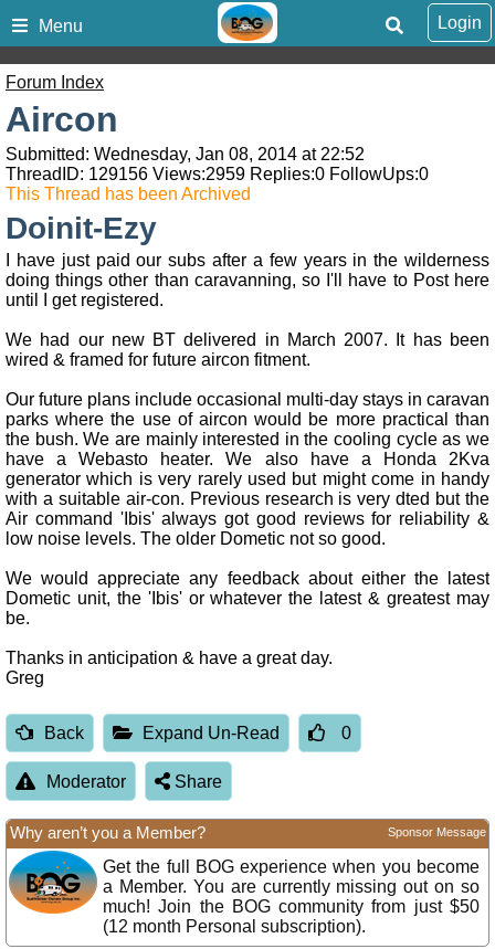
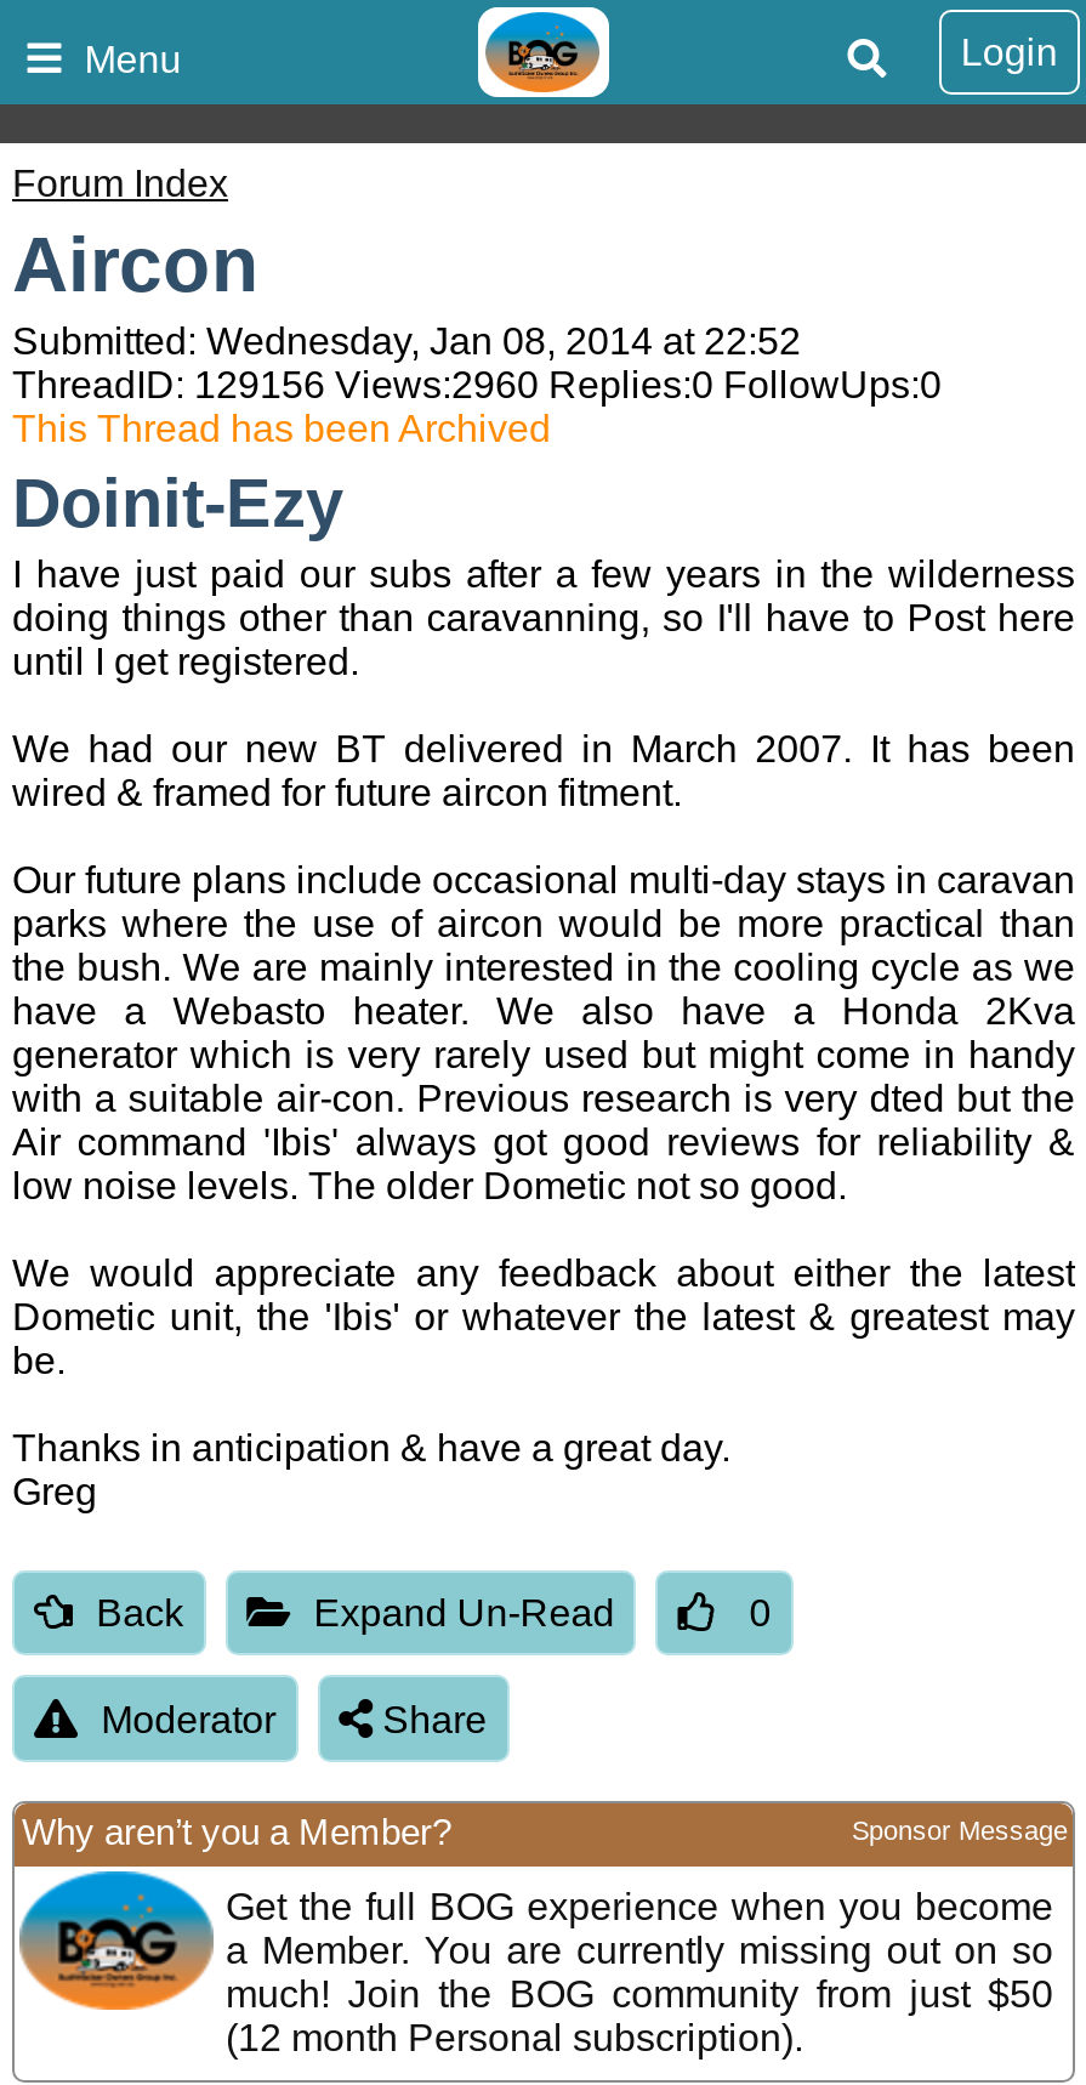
[6,165,429,184] ThreadID: 129156 Views:2959 Replies:0 FollowUps:0 -> [12,365,942,406] ThreadID: 129156 Views:2960 Replies:0 FollowUps:0

